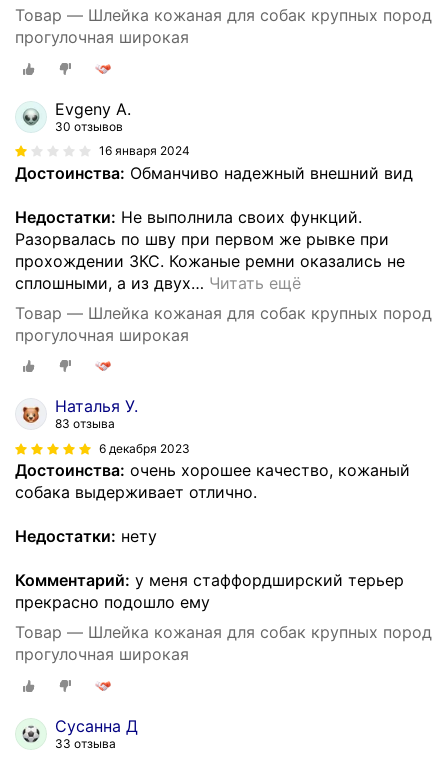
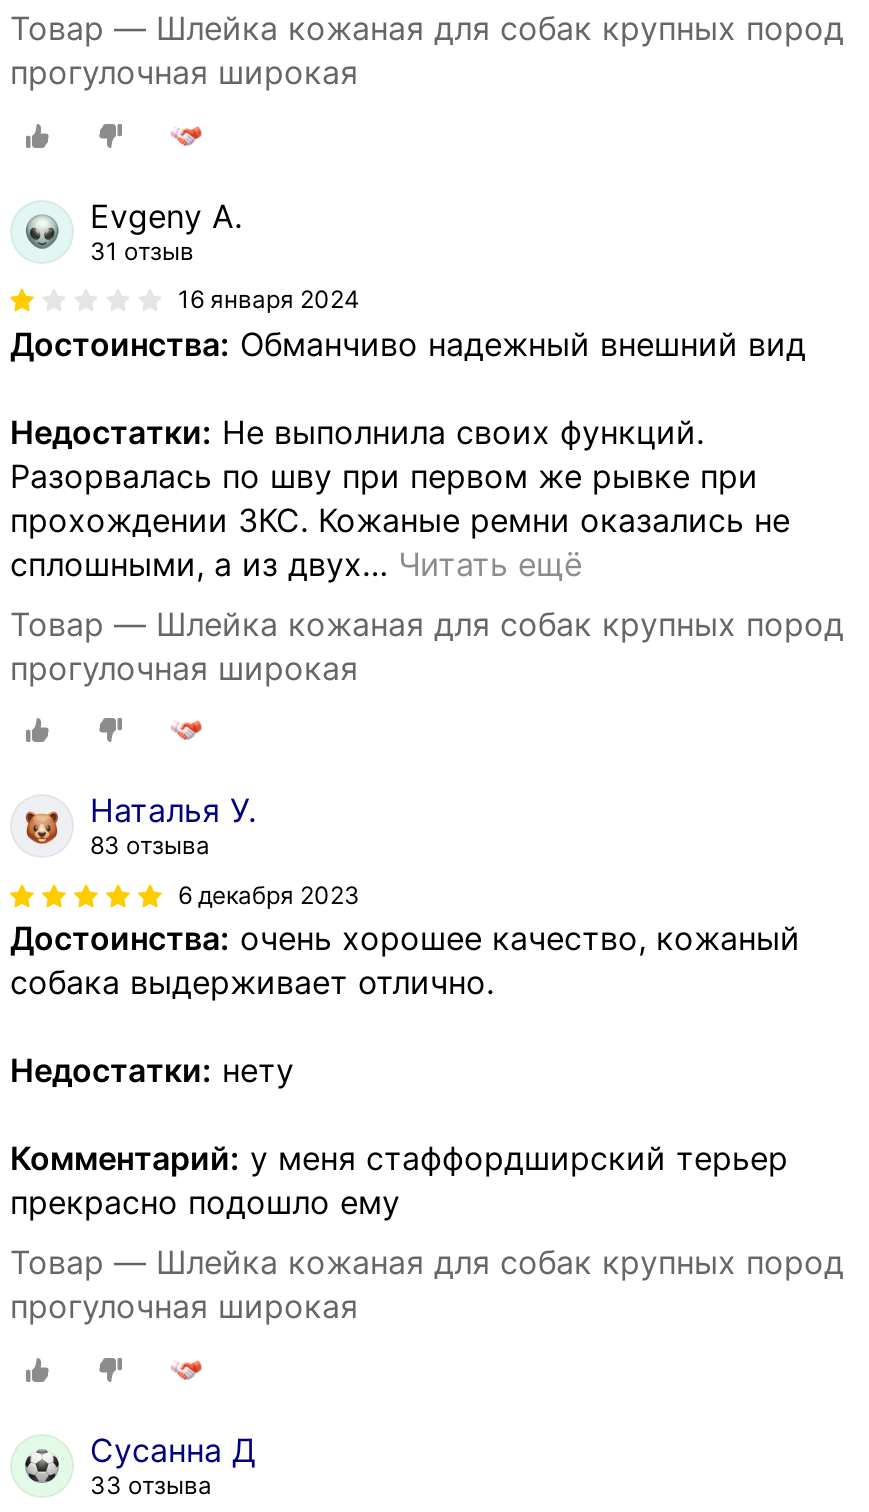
[55,119,123,134] 30 отзывов -> [90,235,194,265] 31 отзыв

